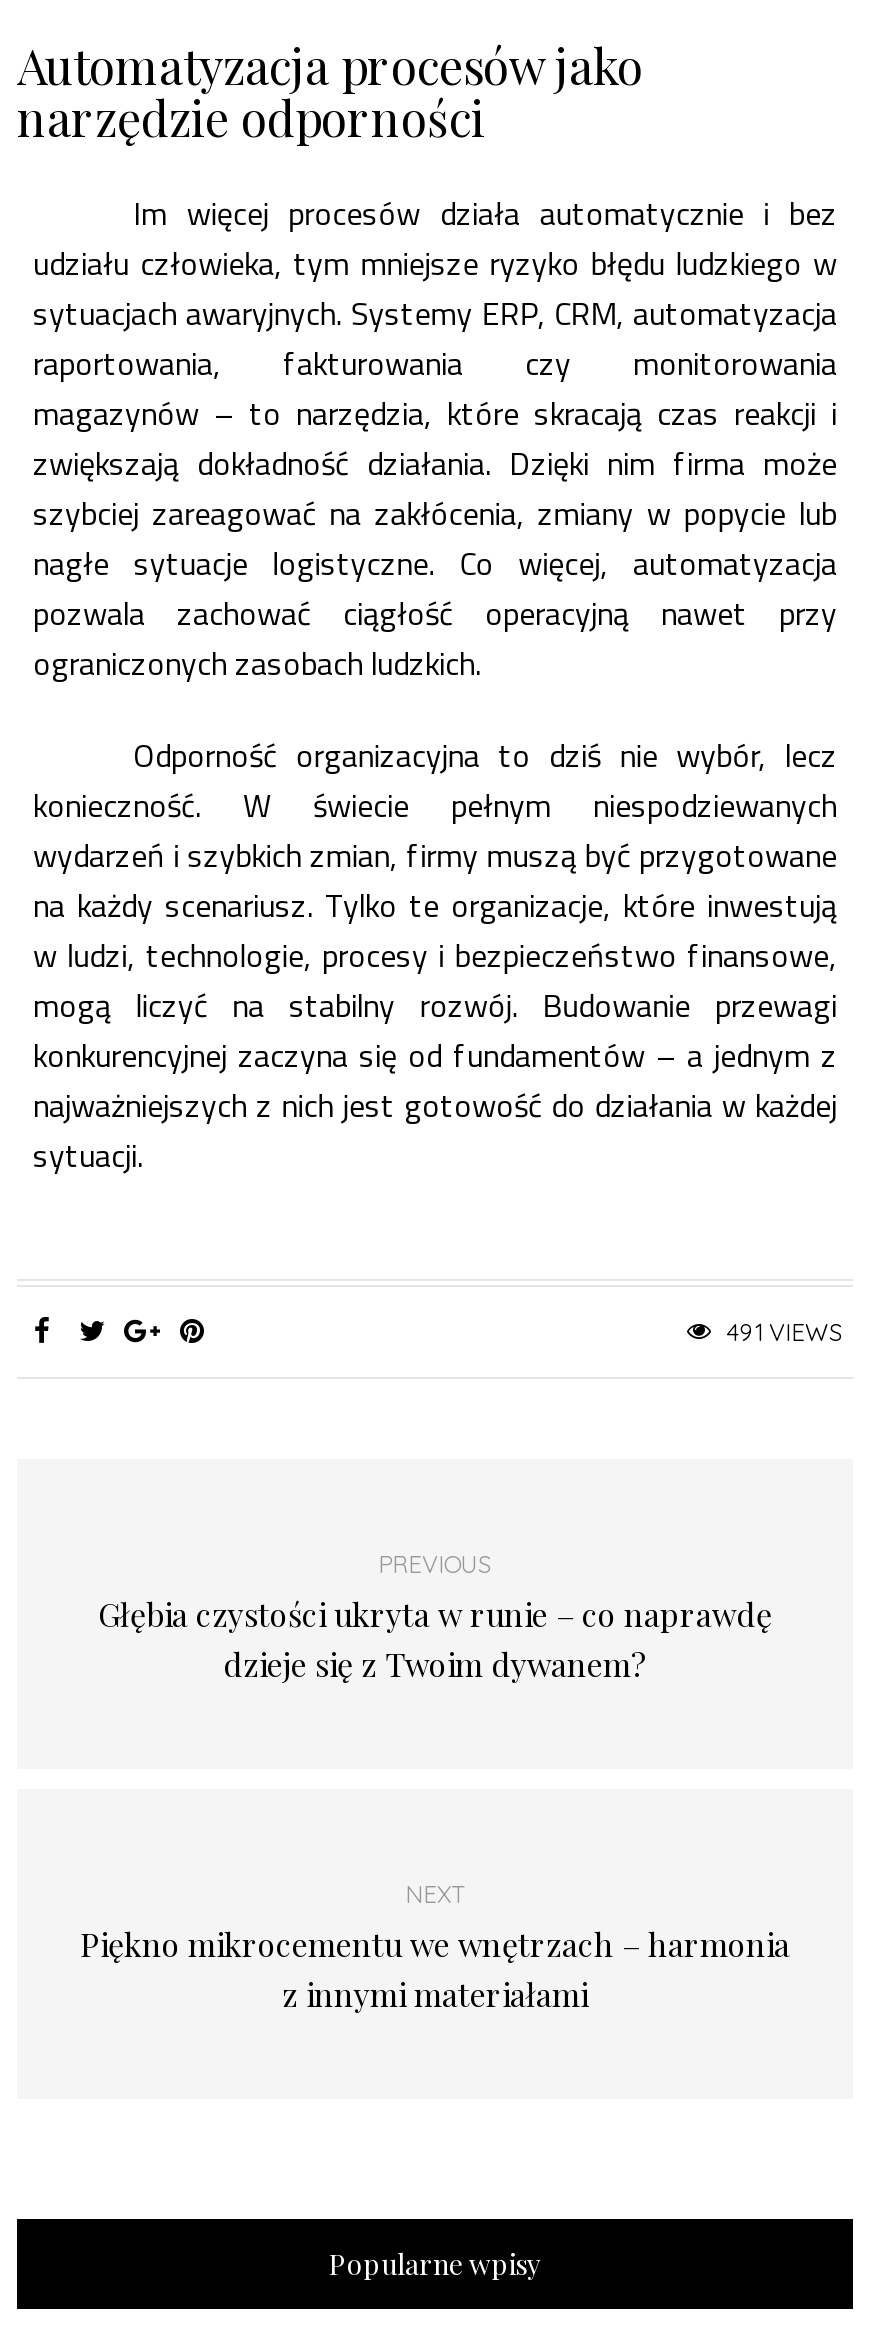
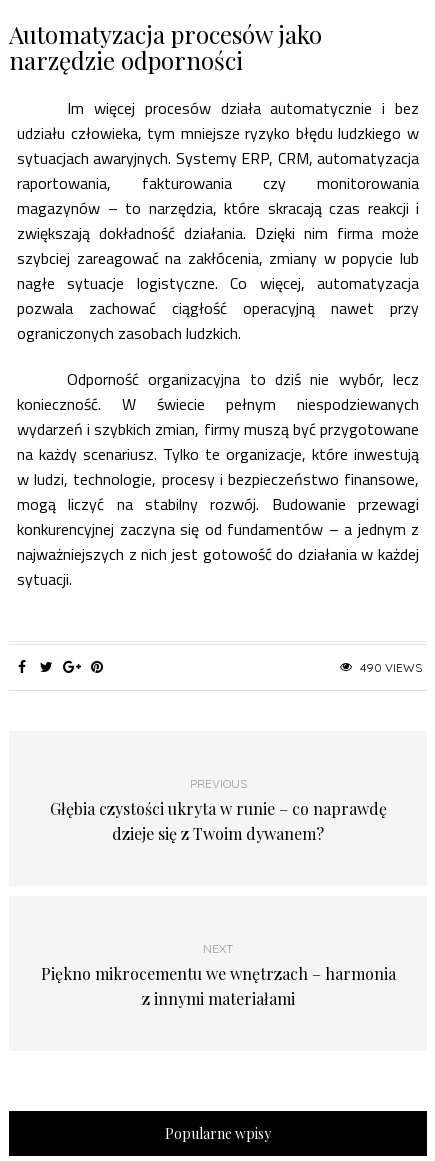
[721,1316,843,1346] 491 VIEWS -> [357,660,422,675] 490 VIEWS

